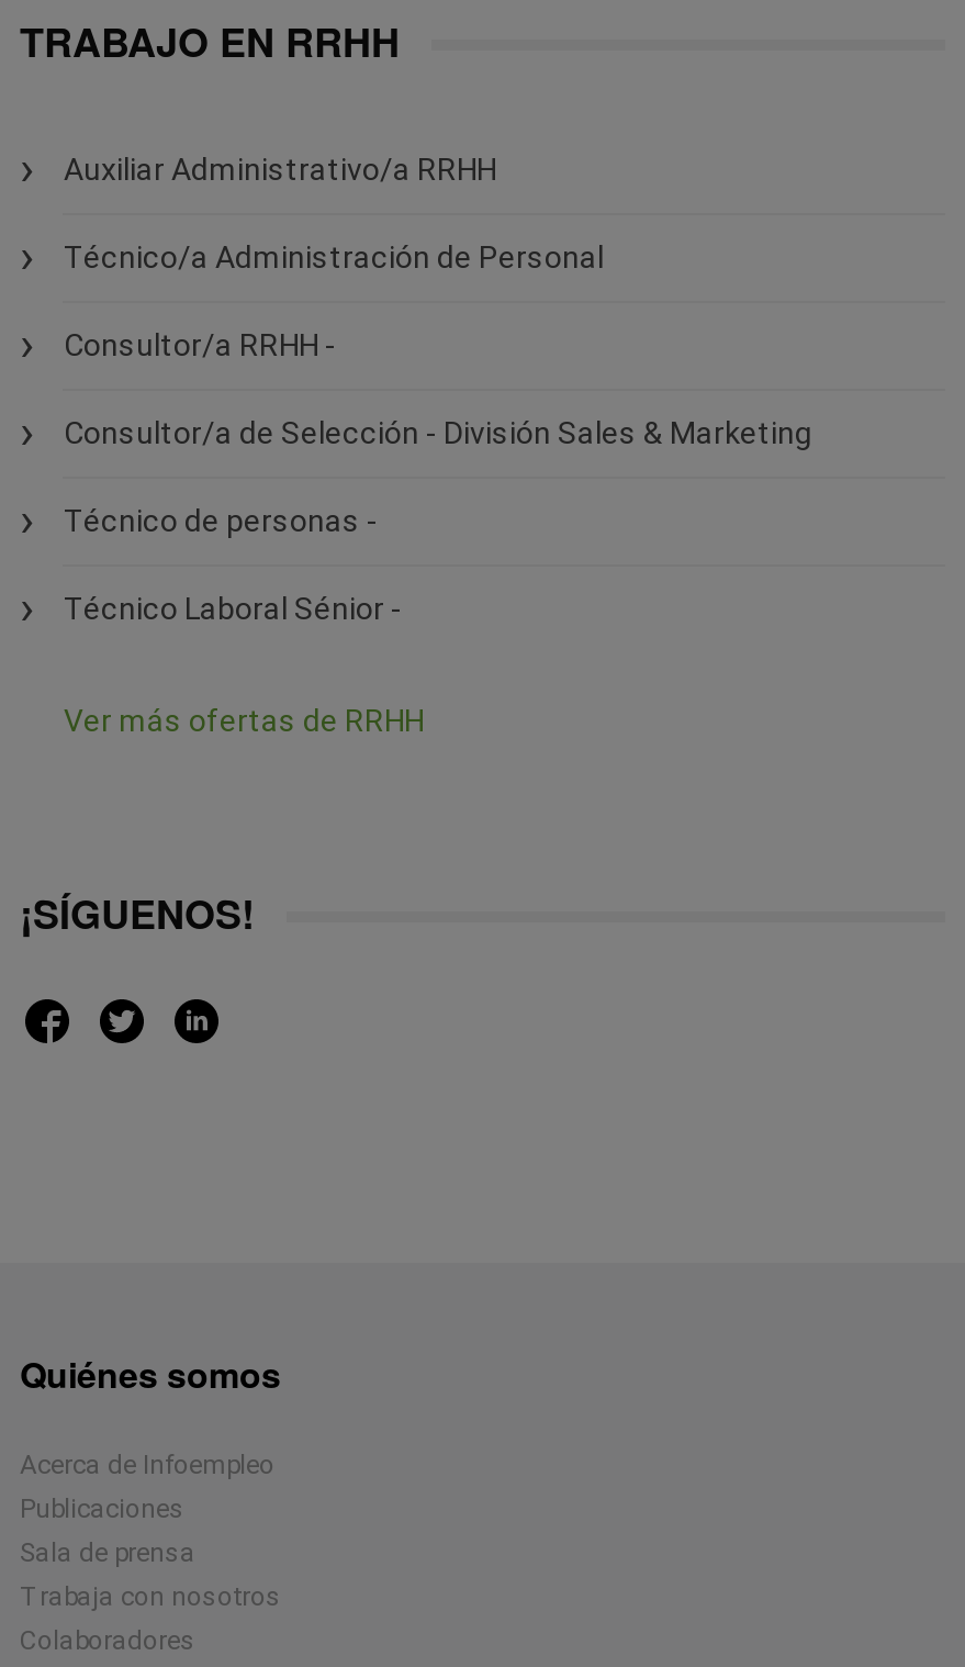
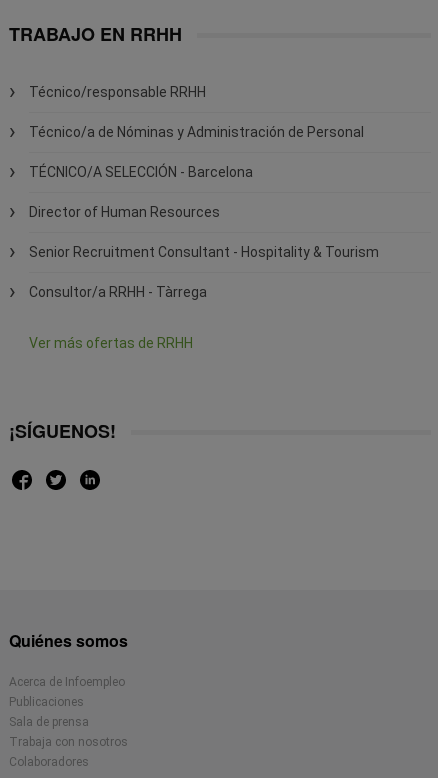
[63,152,496,187] Auxiliar Administrativo/a RRHH -> [29,84,206,100] Técnico/responsable RRHH
[63,239,604,275] Técnico/a Administración de Personal -> [29,124,364,140] Técnico/a de Nóminas y Administración de Personal
[63,327,336,362] Consultor/a RRHH - -> [29,164,253,180] TÉCNICO/A SELECCIÓN - Barcelona
[63,415,812,450] Consultor/a de Selección - División Sales & Marketing -> [29,204,220,220] Director of Human Resources
[63,503,377,538] Técnico de personas - -> [29,244,379,260] Senior Recruitment Consultant - Hospitality & Tourism
[63,591,402,626] Técnico Laboral Sénior - -> [29,284,207,300] Consultor/a RRHH - Tàrrega

